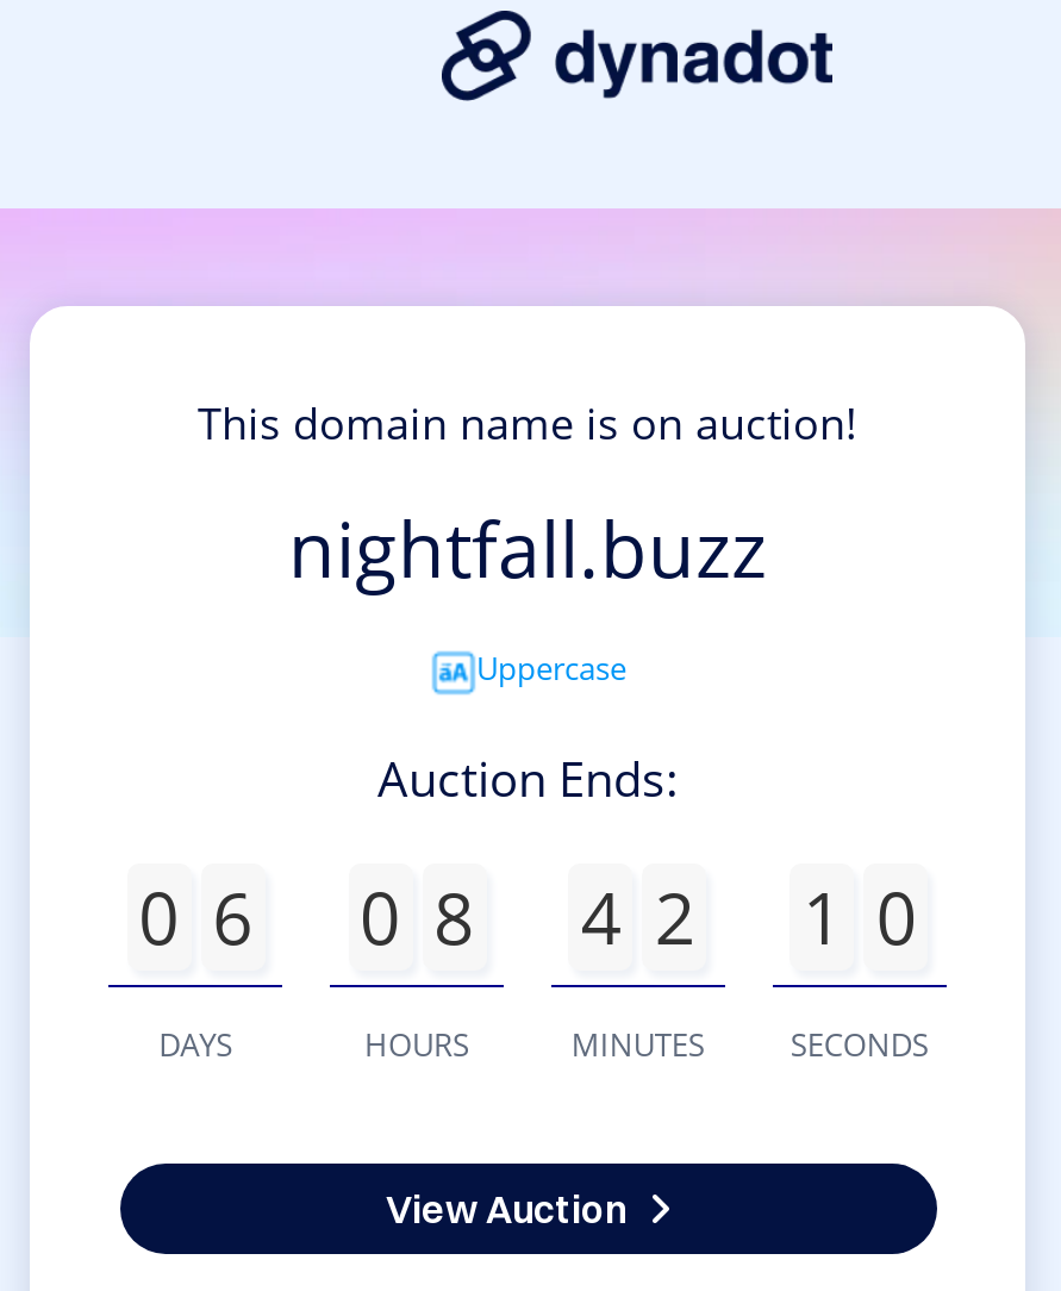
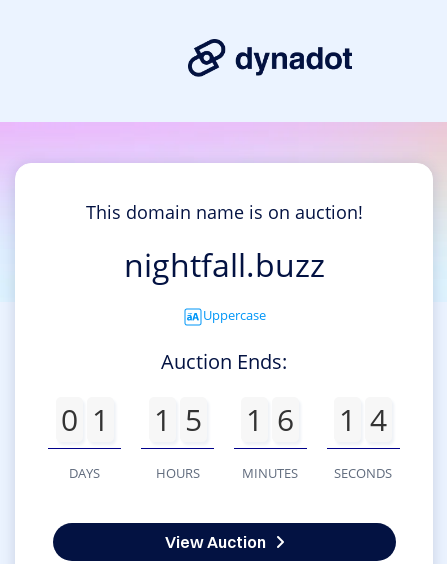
[138,868,253,966] 0 6 -> [61,399,109,440] 0 1
[360,868,474,966] 0 8 -> [153,399,201,440] 1 5
[581,868,695,966] 4 2 -> [246,399,294,440] 1 6
[802,868,916,966] 1 0 -> [339,399,387,440] 1 4

